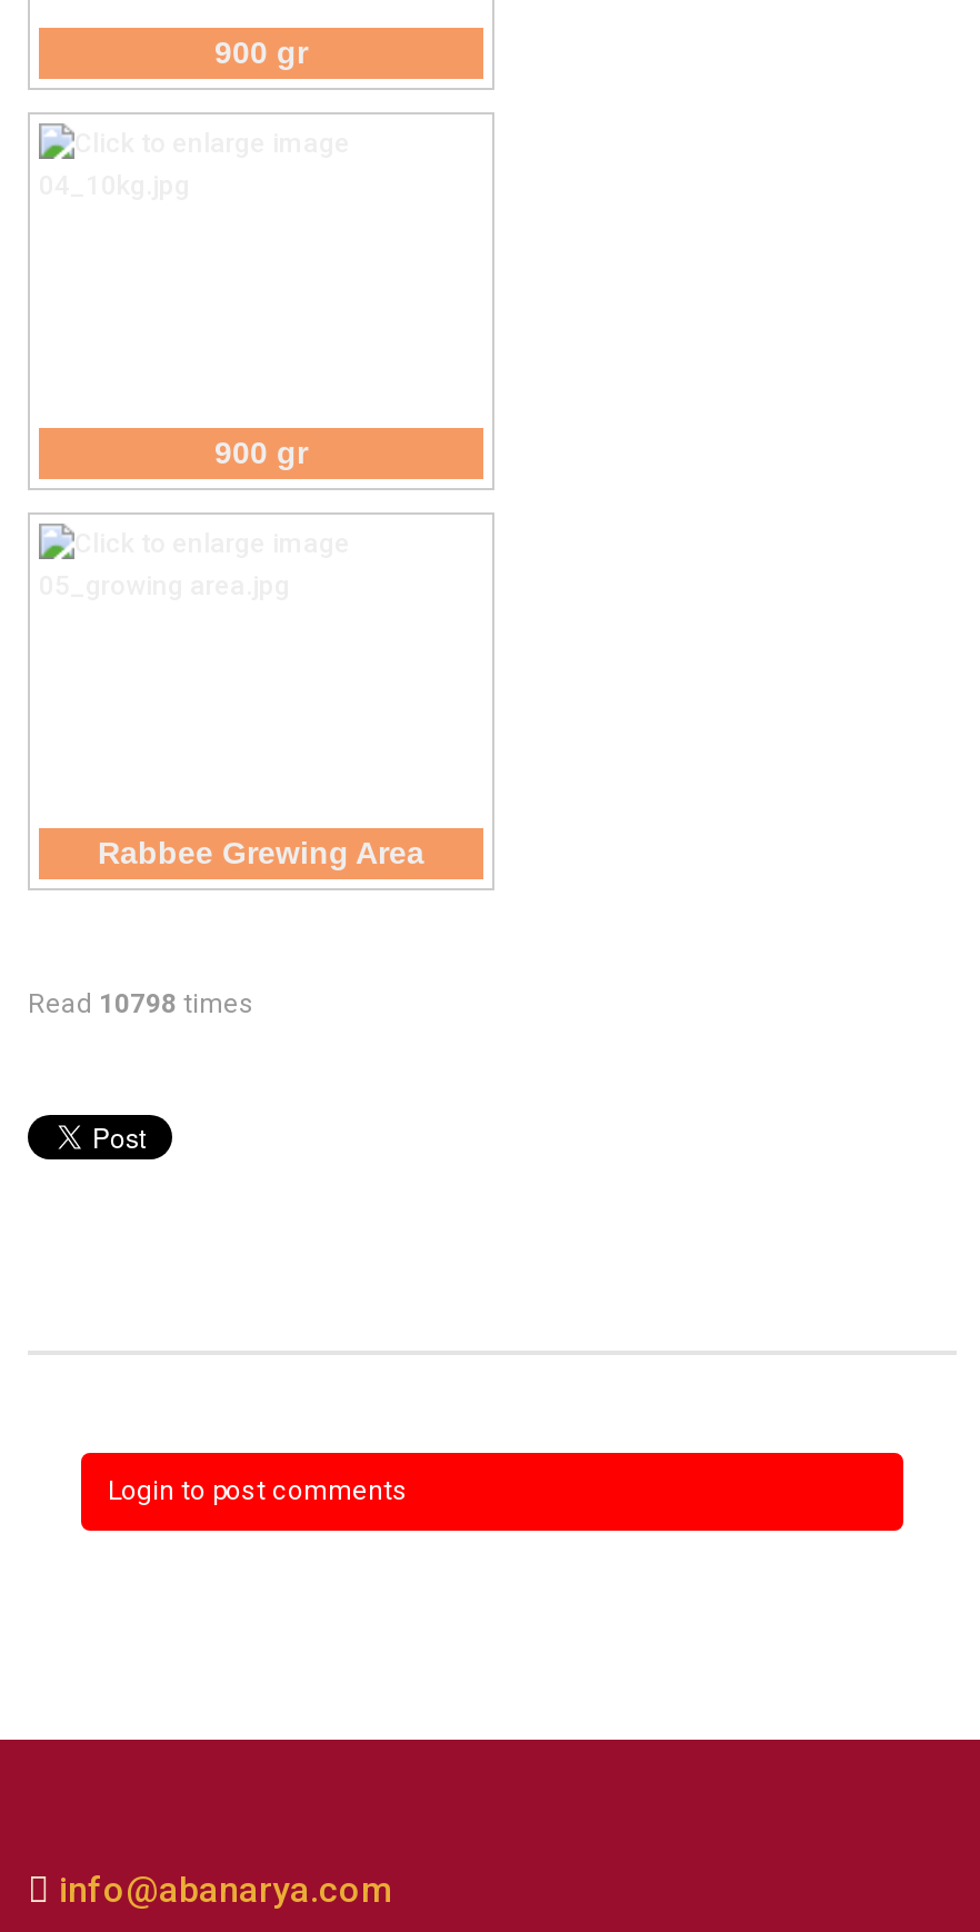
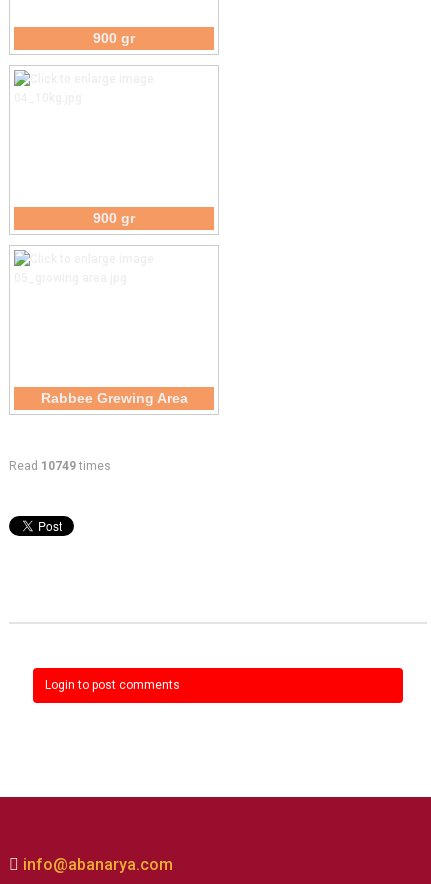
[28,988,254,1019] Read 10798 times -> [9,459,111,473] Read 10749 times

